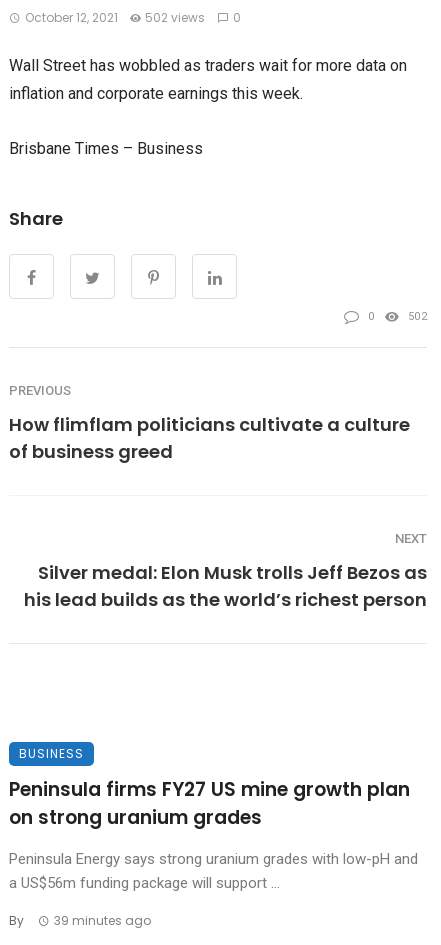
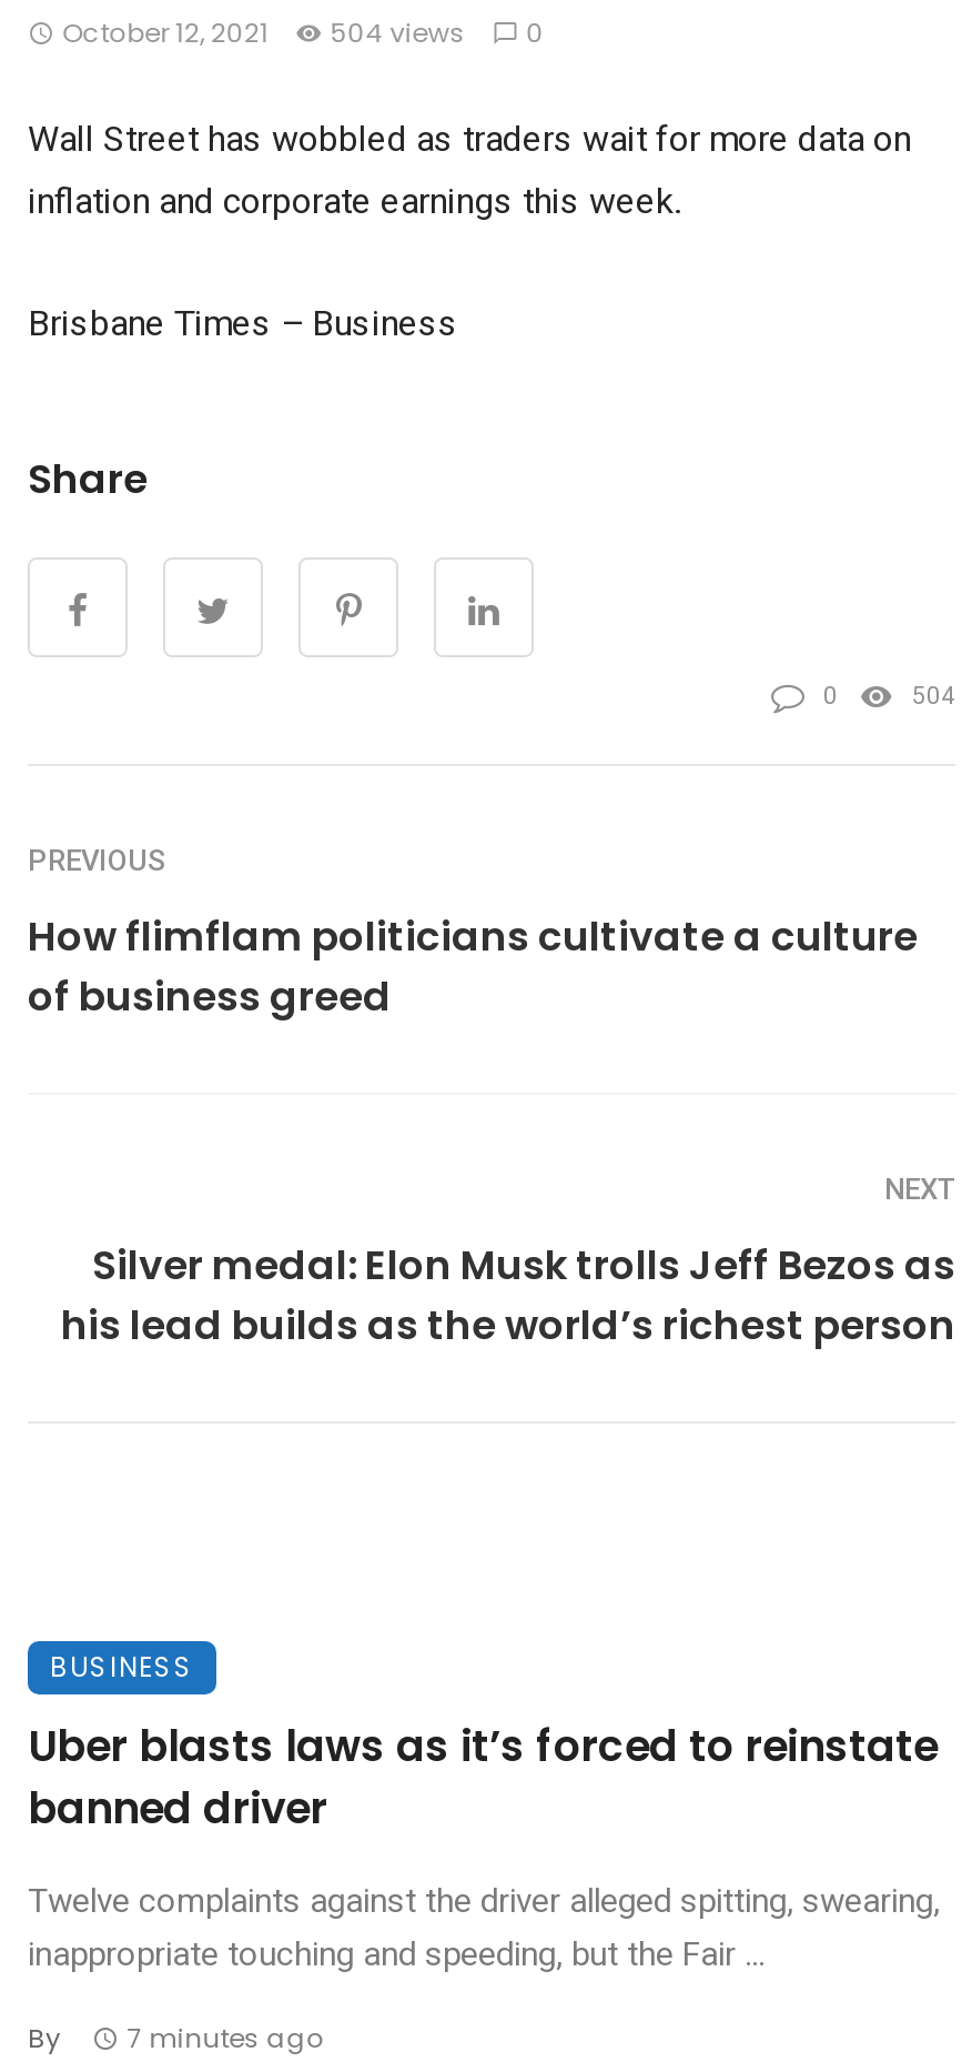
[25,9,241,26] October 12, 2021 502 views 0 -> [62,13,544,51] October 12, 2021 504 views 0
[407,310,427,323] 502 -> [912,682,955,711] 504
[9,776,410,831] Peninsula firms FY27 US mine growth plan | on strong uranium grades -> [28,1717,938,1839] Uber blasts laws as it’s forced to reinstate | banned driver
[9,850,418,892] Peninsula Energy says strong uranium grades with low-pH and | a US$56m funding package will support ... -> [28,1881,940,1975] Twelve complaints against the driver alleged spitting, swearing, | inappropriate touching and speeding, but the Fair ...
[9,912,151,929] By 39 minutes ago -> [28,2019,324,2057] By 7 minutes ago

